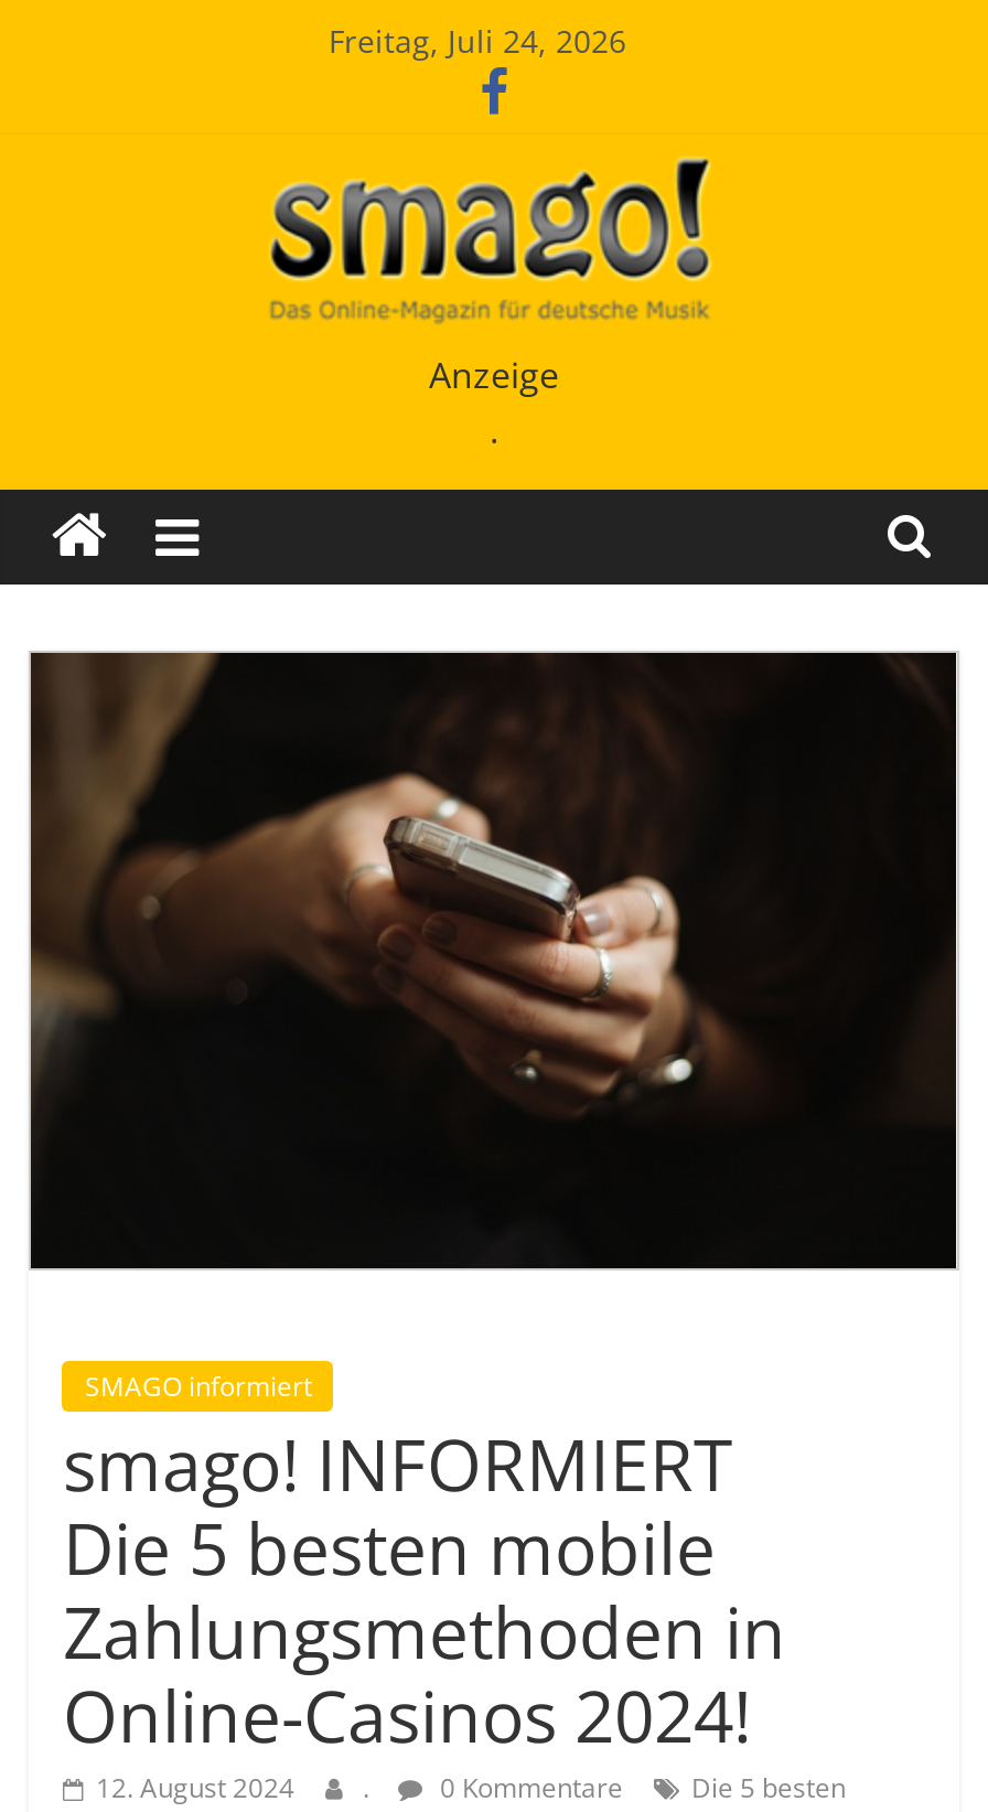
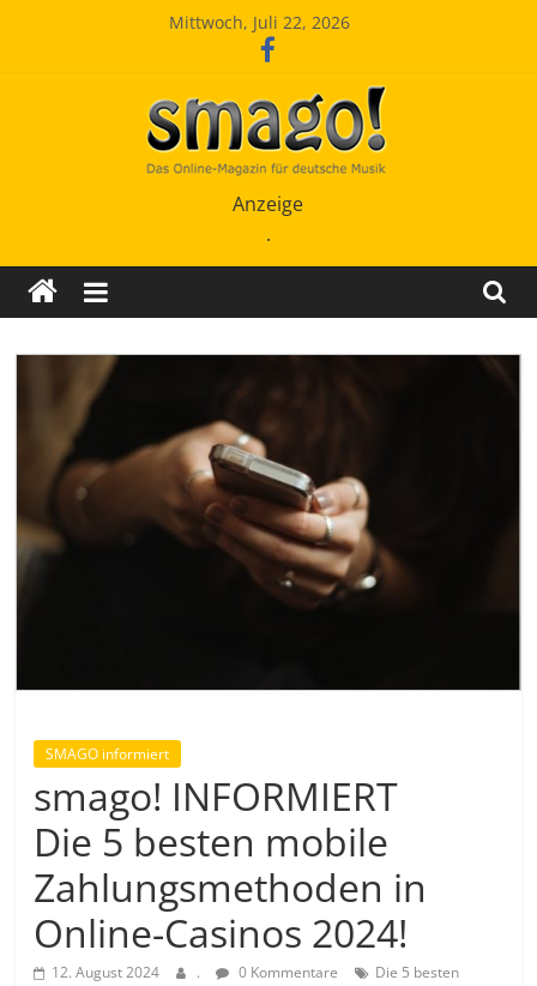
[329,20,626,62] Freitag, Juli 24, 2026 -> [169,11,350,34] Mittwoch, Juli 22, 2026

